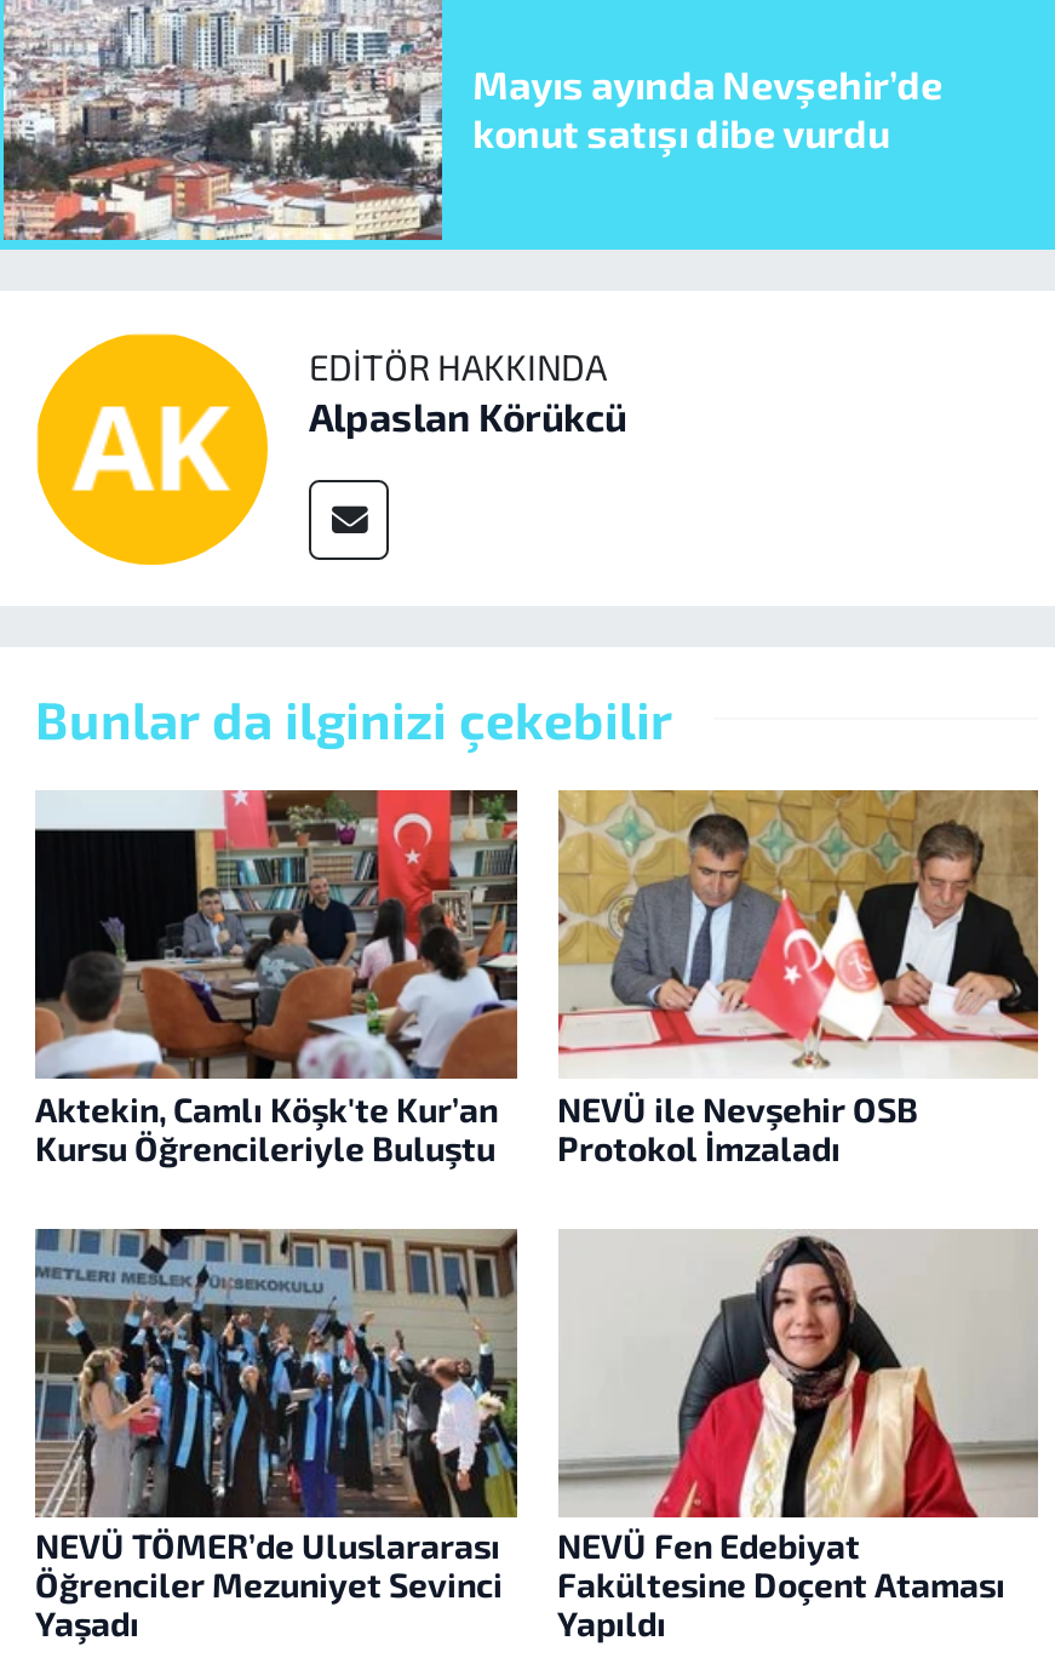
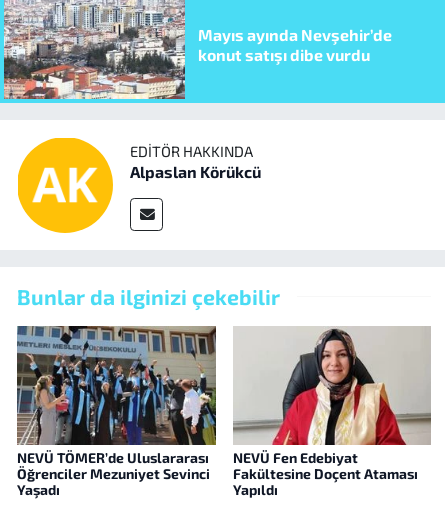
[33,788,520,1167] [image] | Aktekin, Camlı Köşk'te Kur’an | Kursu Öğrencileriyle Buluştu -> none
[557,790,1038,1167] [image] | NEVÜ ile Nevşehir OSB | Protokol İmzaladı -> none

